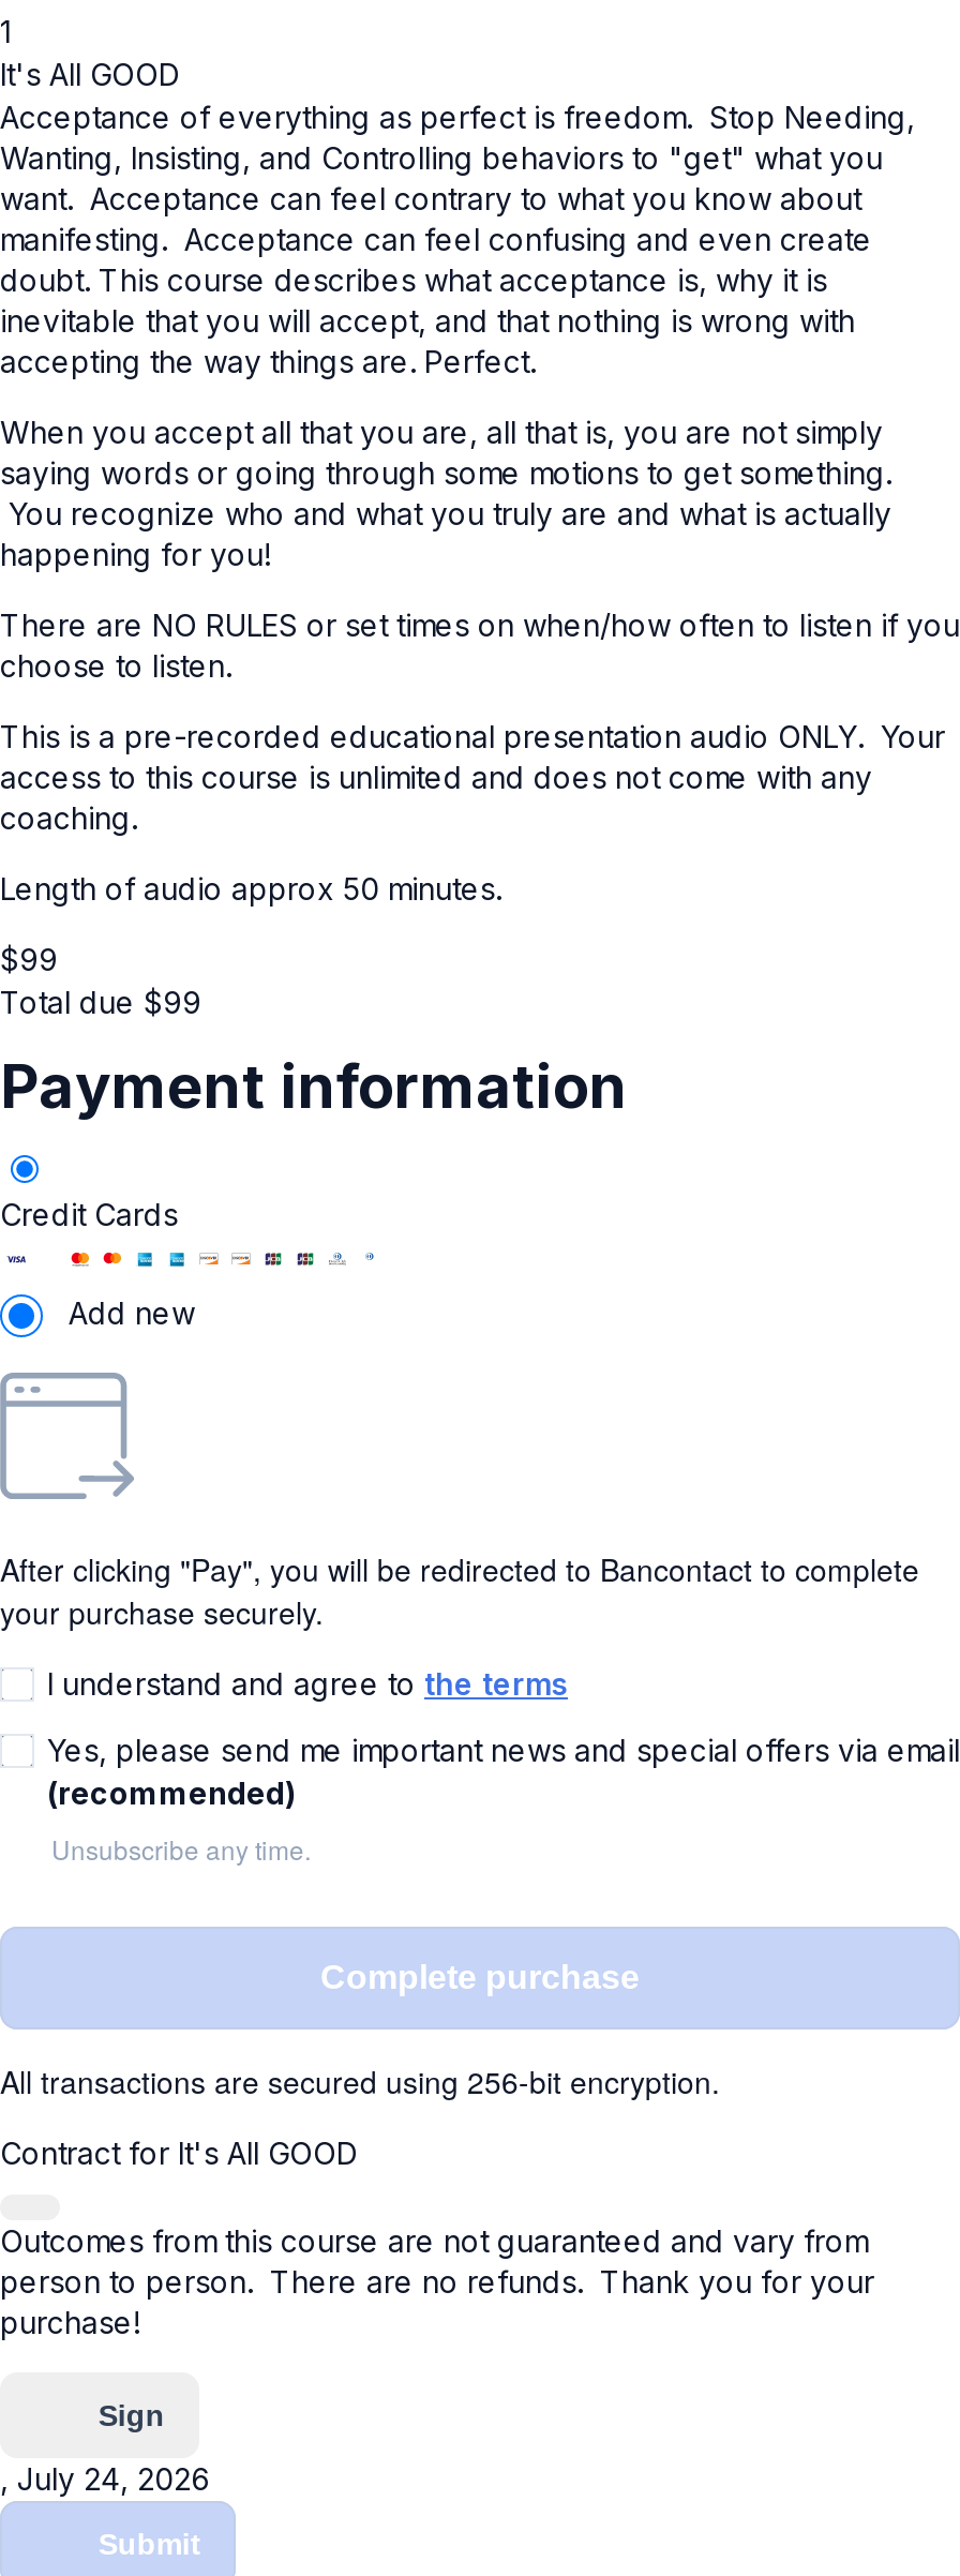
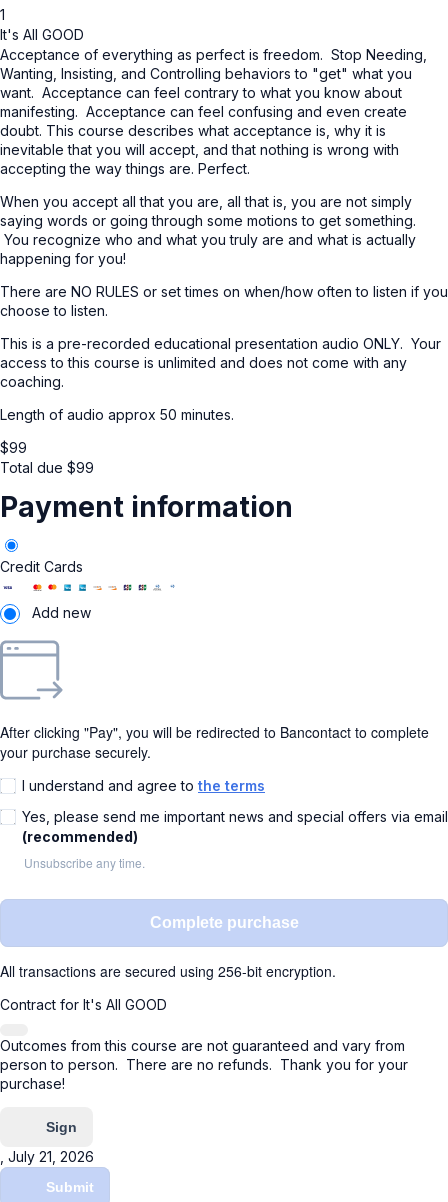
[0,2460,210,2496] , July 24, 2026 -> [0,1148,94,1165] , July 21, 2026

